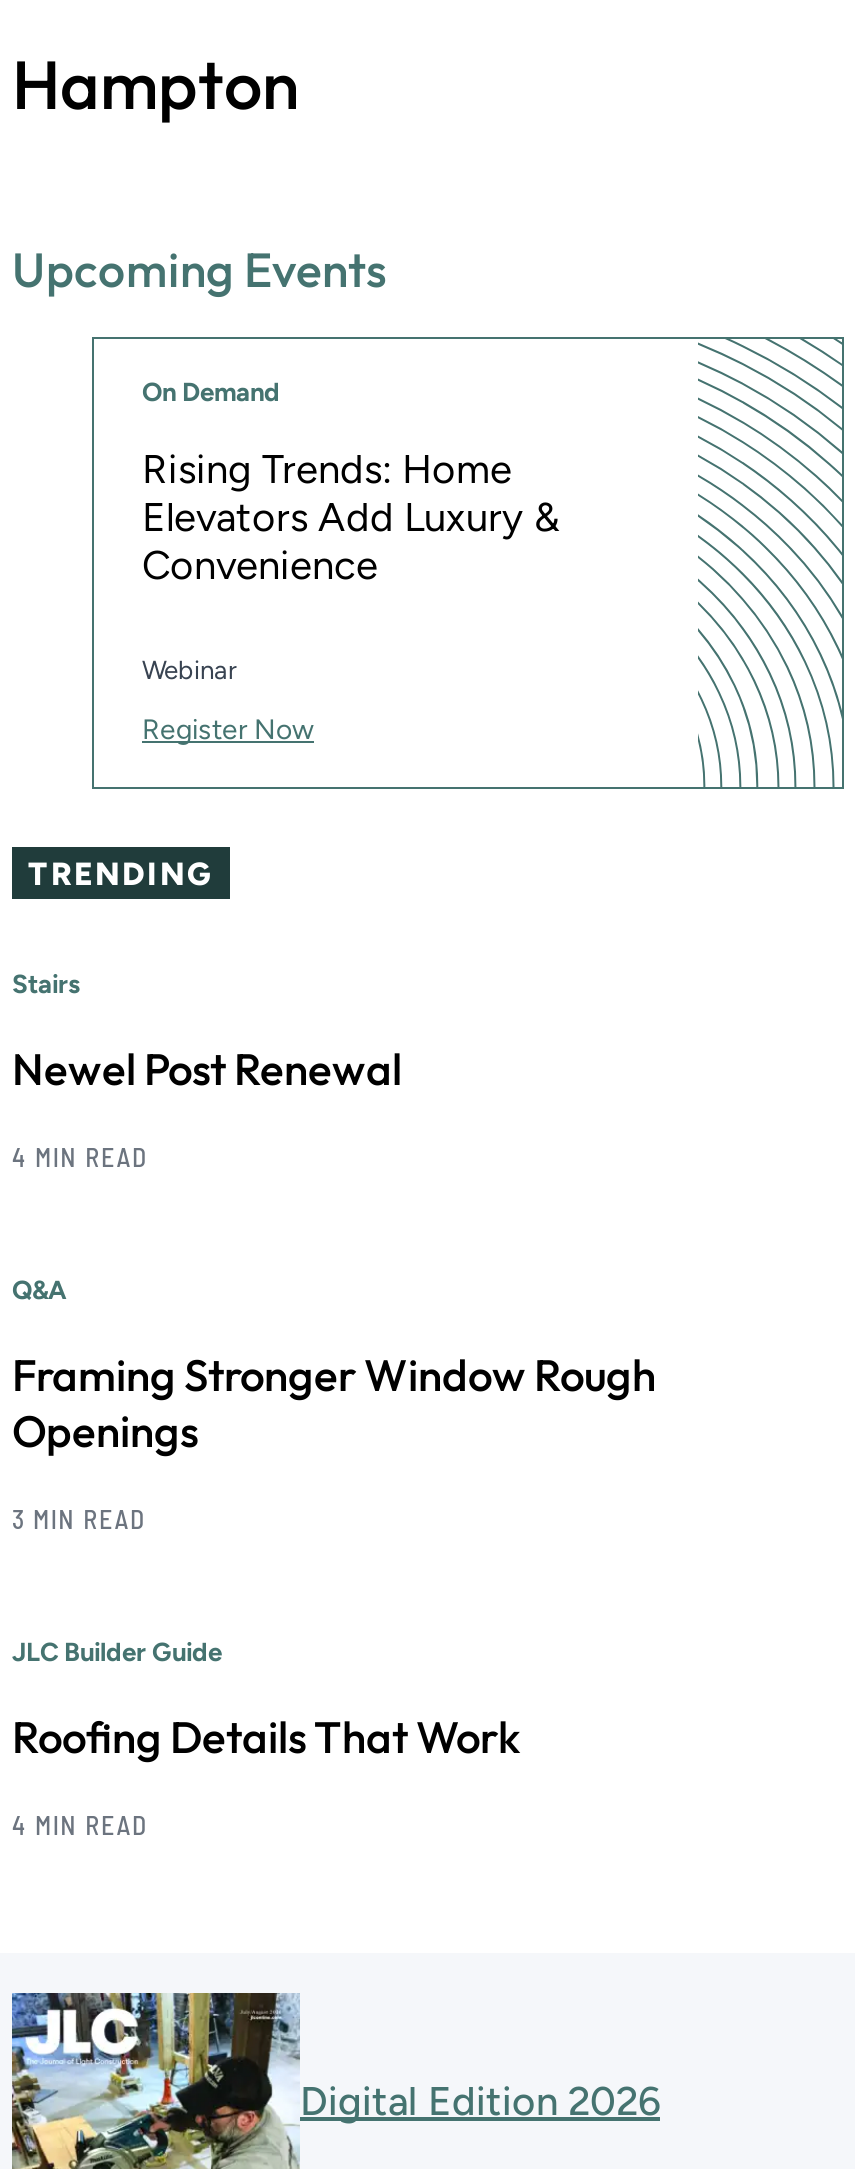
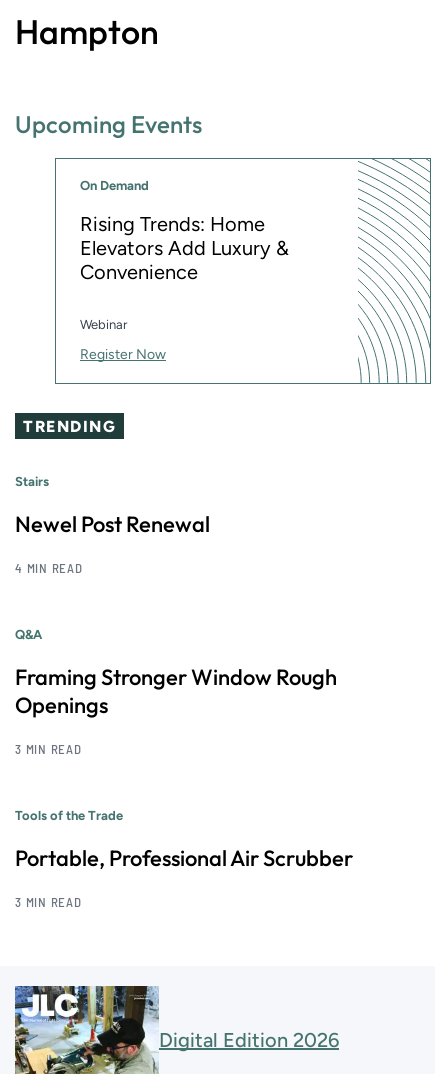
[12,1637,222,1667] JLC Builder Guide -> [15,808,123,823] Tools of the Trade
[12,1709,520,1765] Roofing Details That Work -> [15,844,353,872] Portable, Professional Air Scrubber
[12,1809,148,1841] 4 MIN READ -> [15,894,82,910] 3 MIN READ

